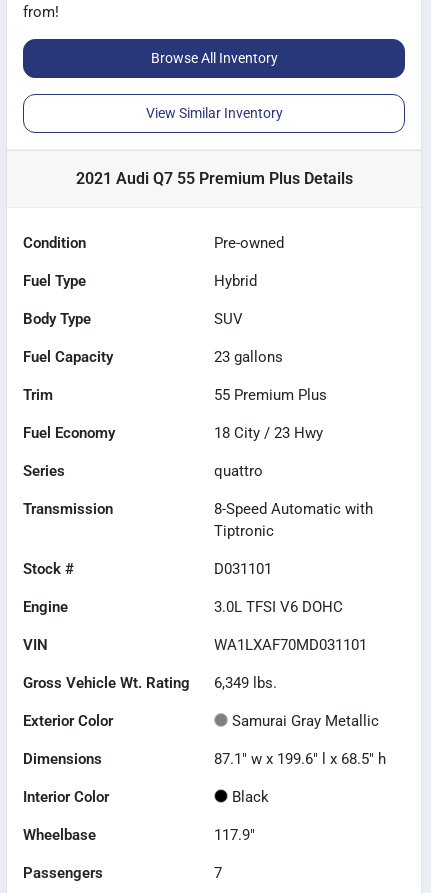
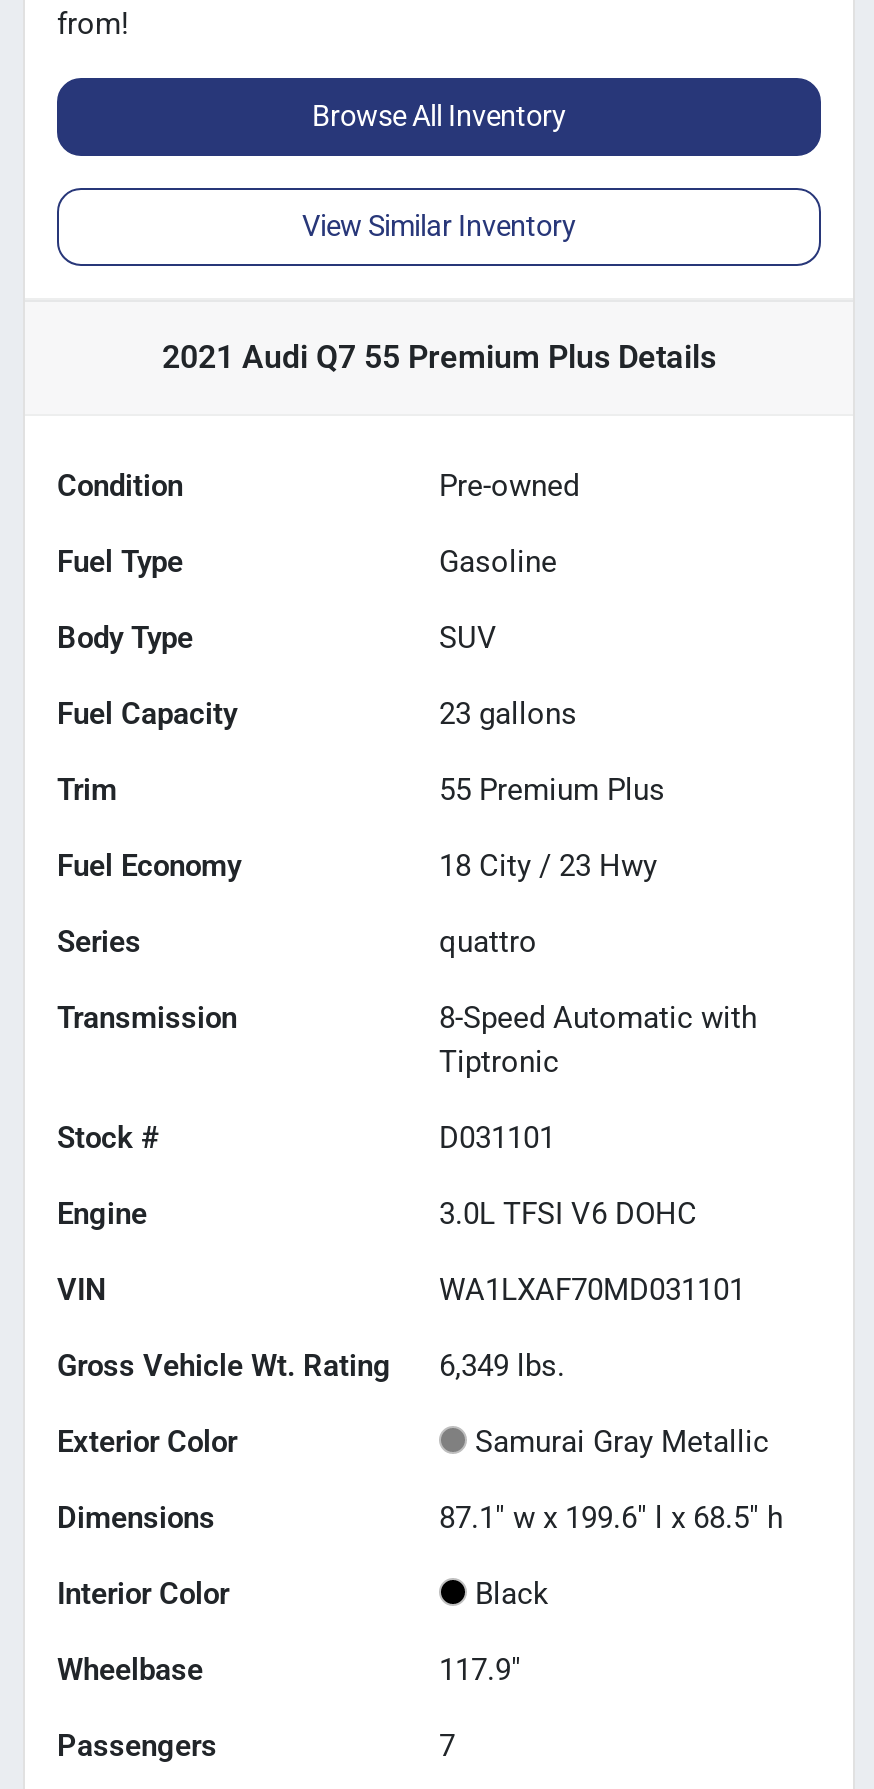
[214,271,257,289] Hybrid -> [439,543,557,579] Gasoline

